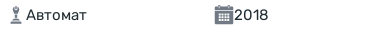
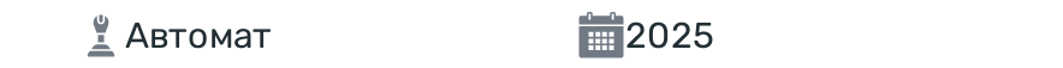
[234,6,269,24] 2018 -> [625,15,714,58] 2025

